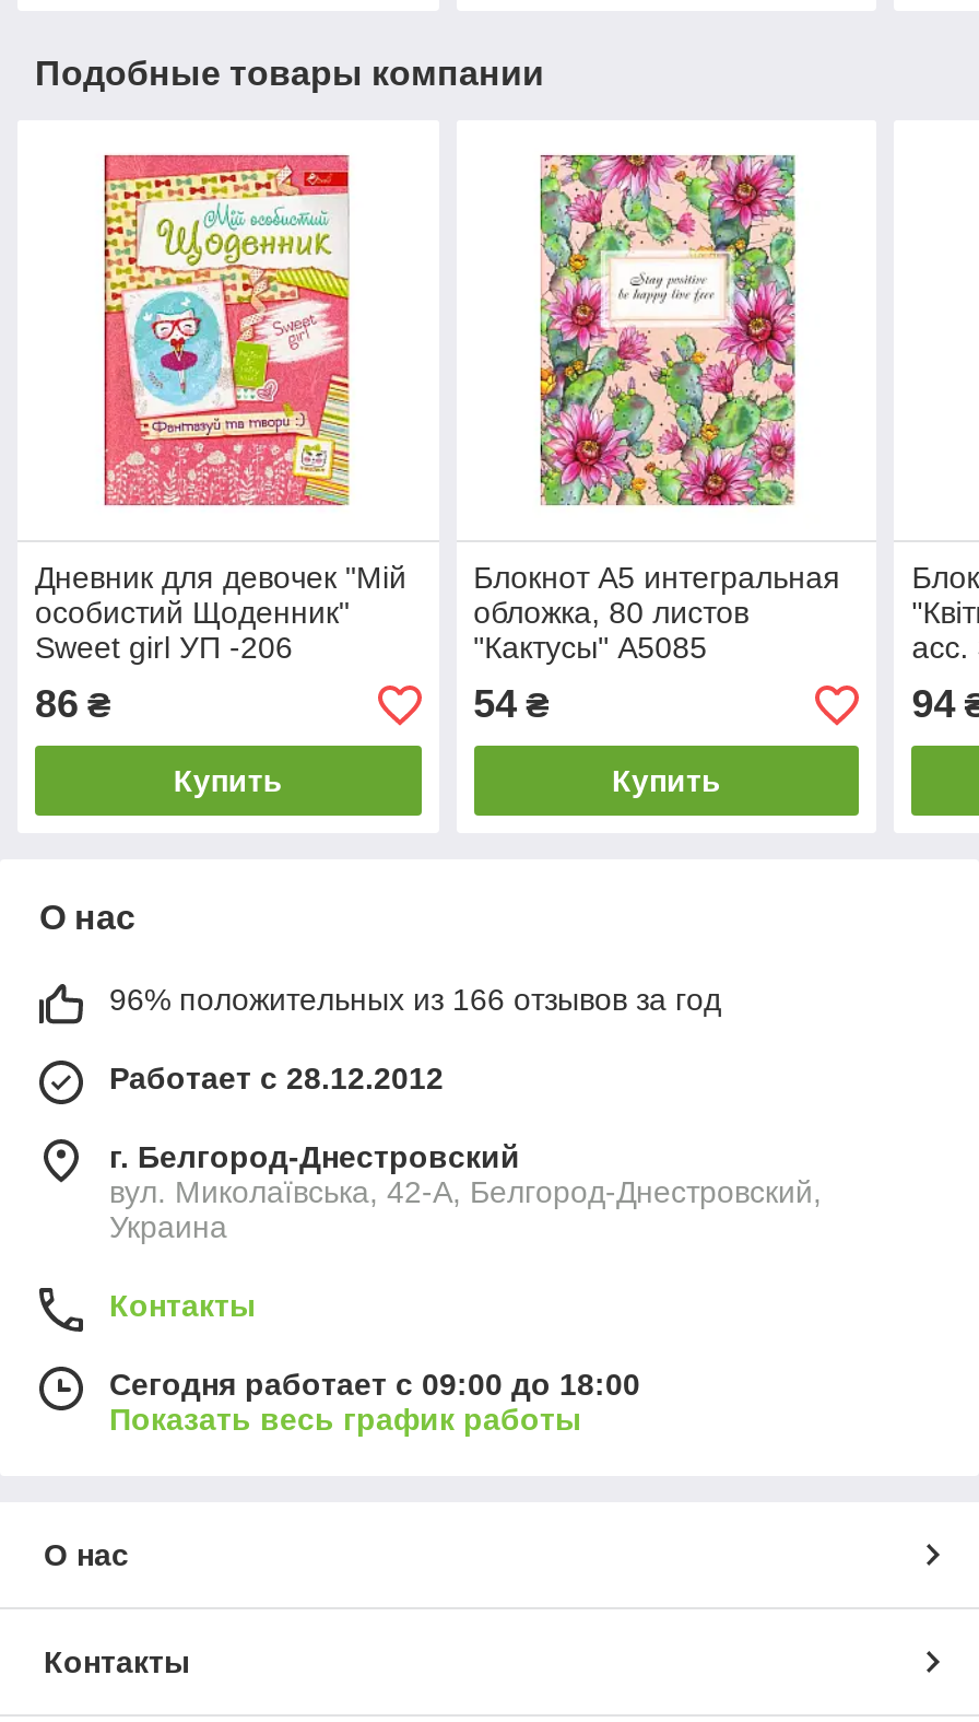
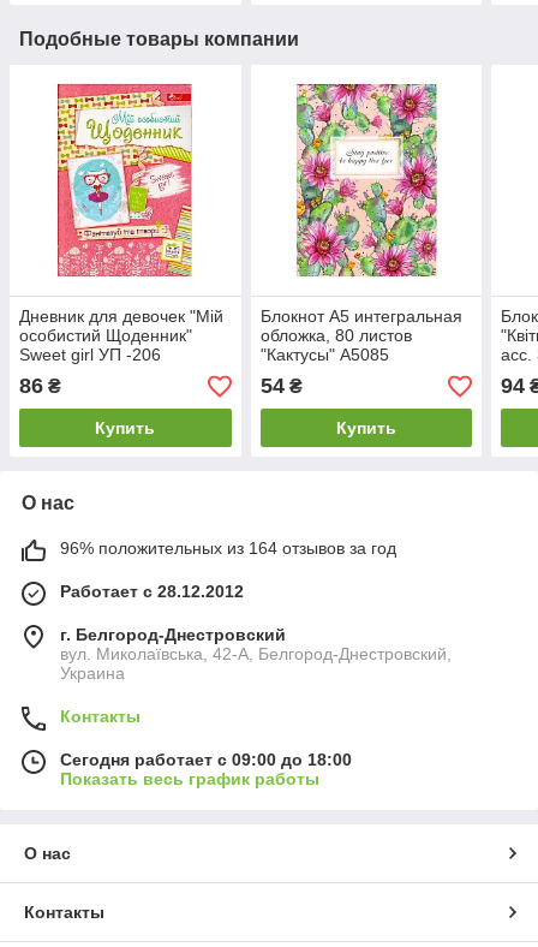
[109,983,721,1018] 96% положительных из 166 отзывов за год -> [60,539,396,558] 96% положительных из 164 отзывов за год

